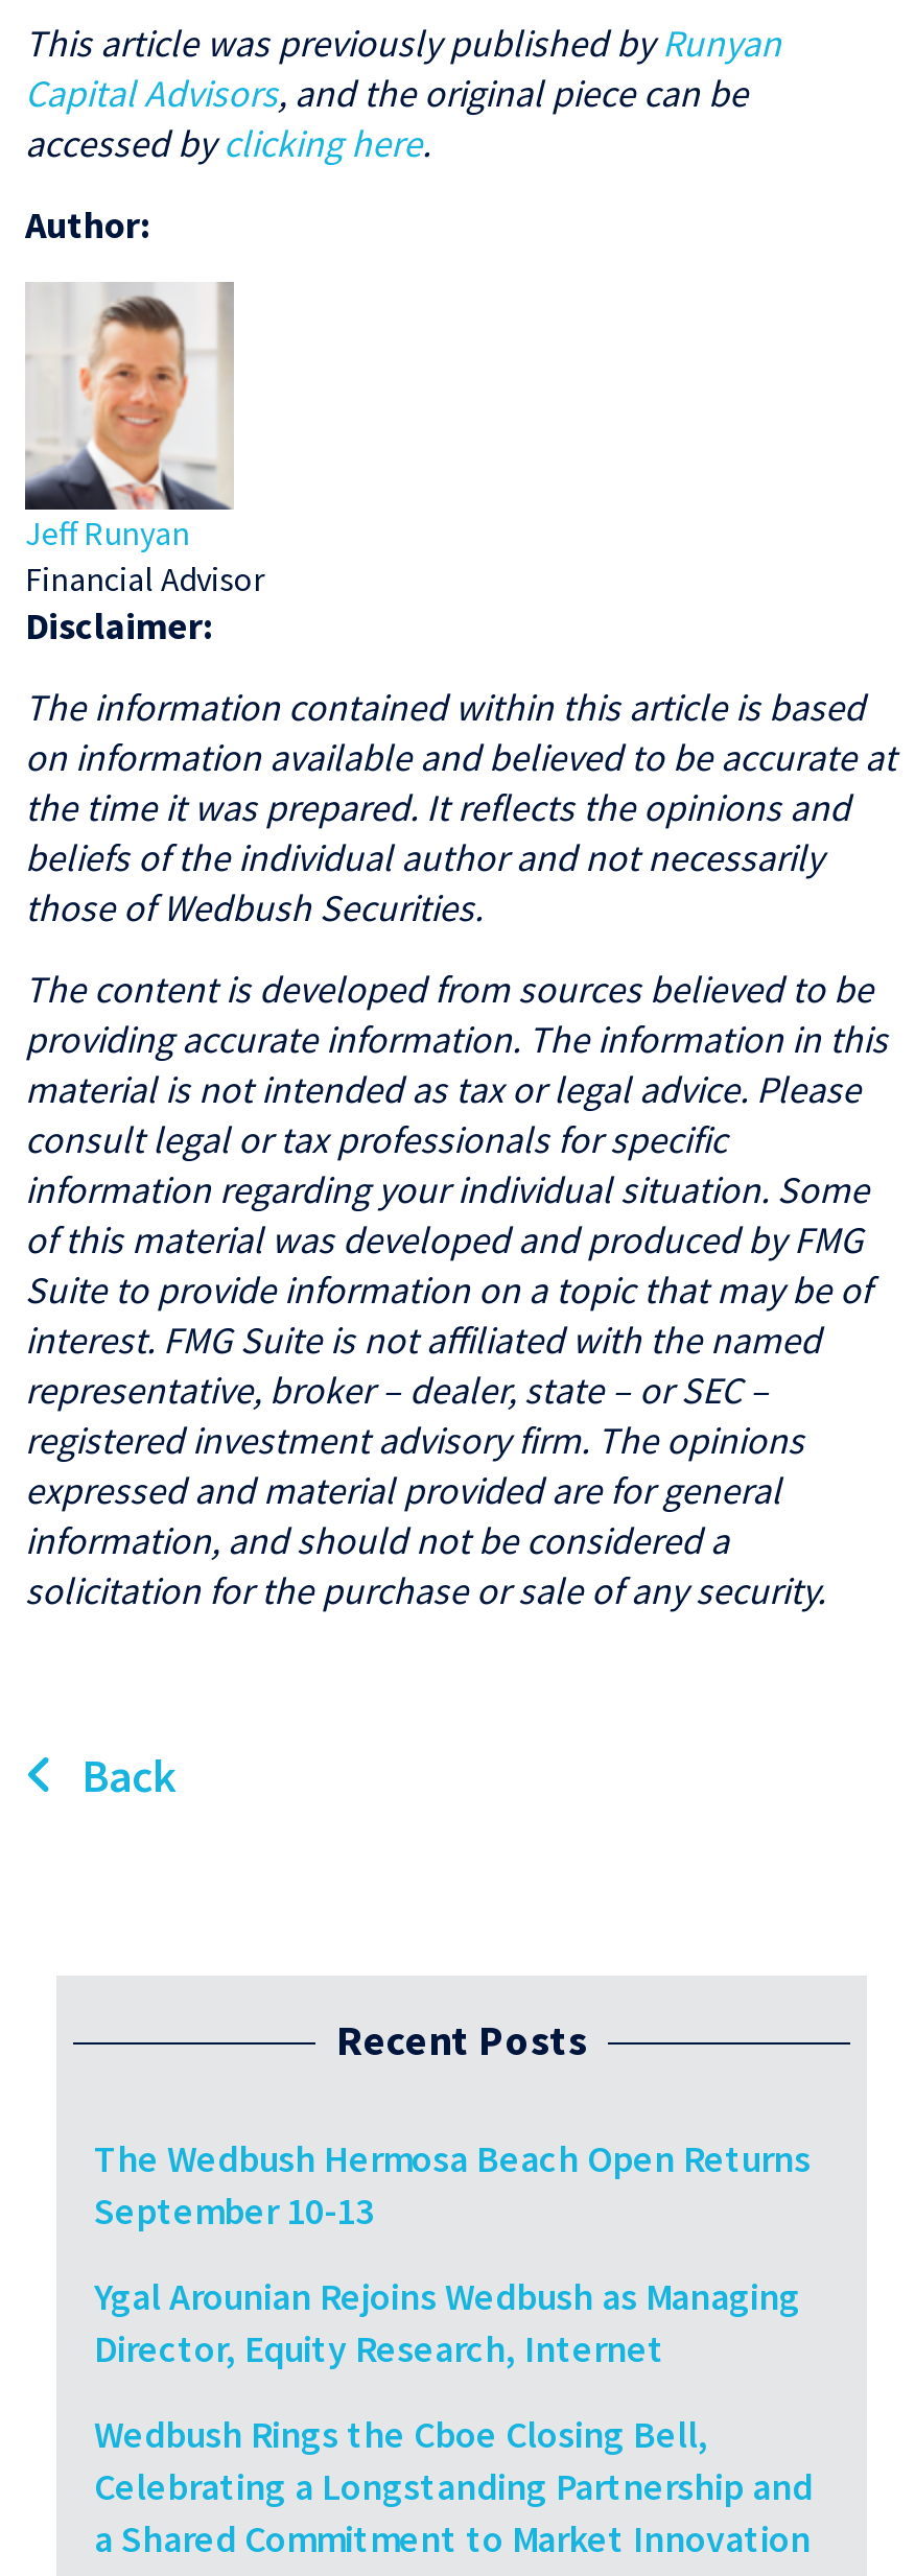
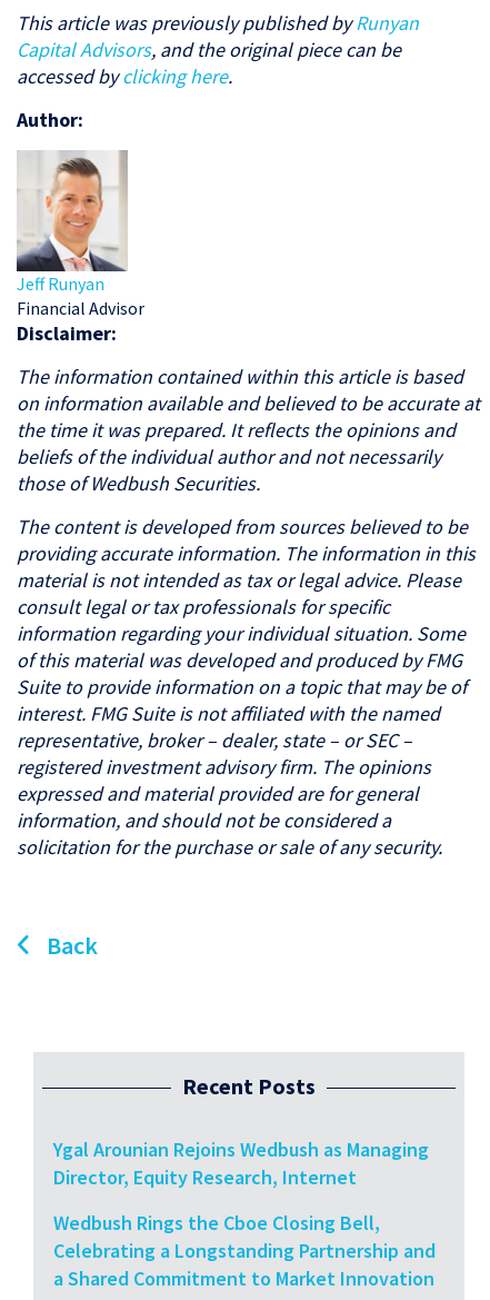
[94,2133,811,2234] The Wedbush Hermosa Beach Open Returns | September 10-13 -> none

